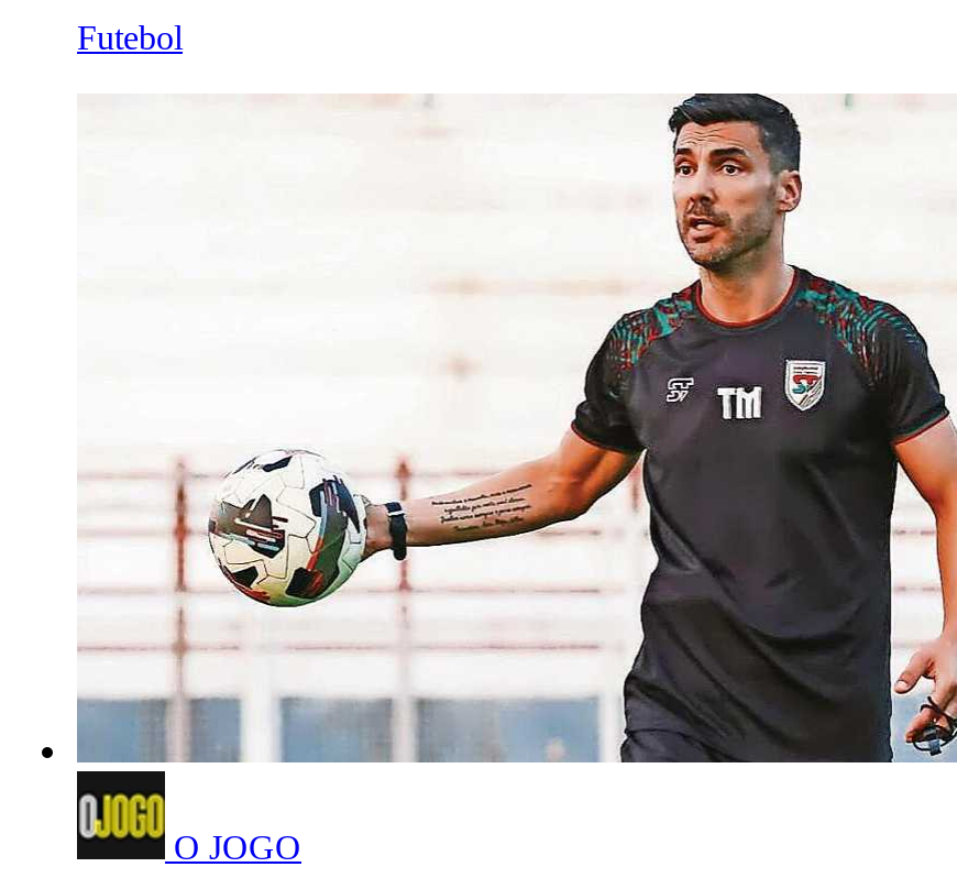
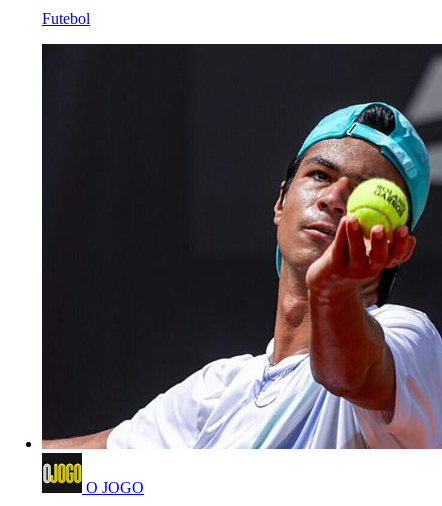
[77,92,950,772] [image] -> [41,43,439,450] [image]

